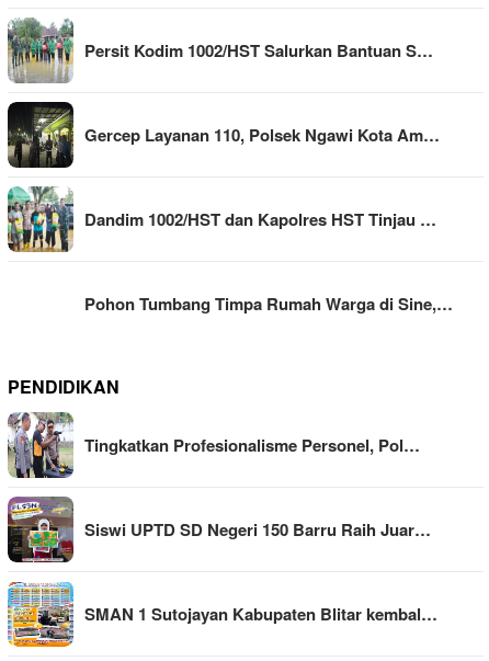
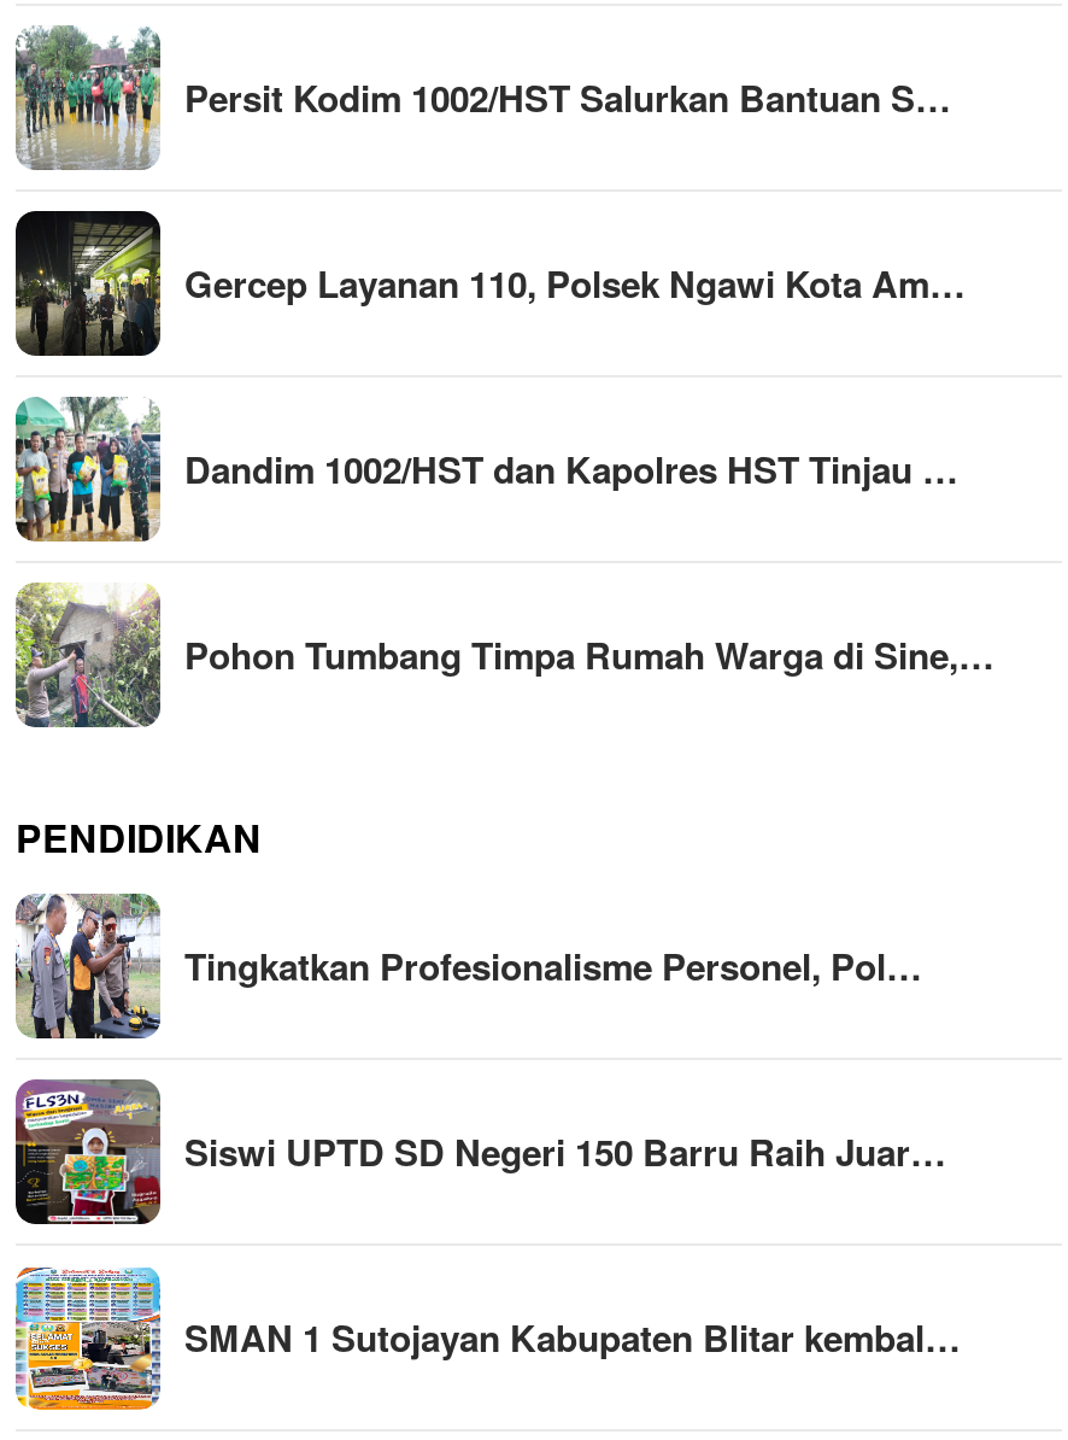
none -> [13,580,163,730] [image]

